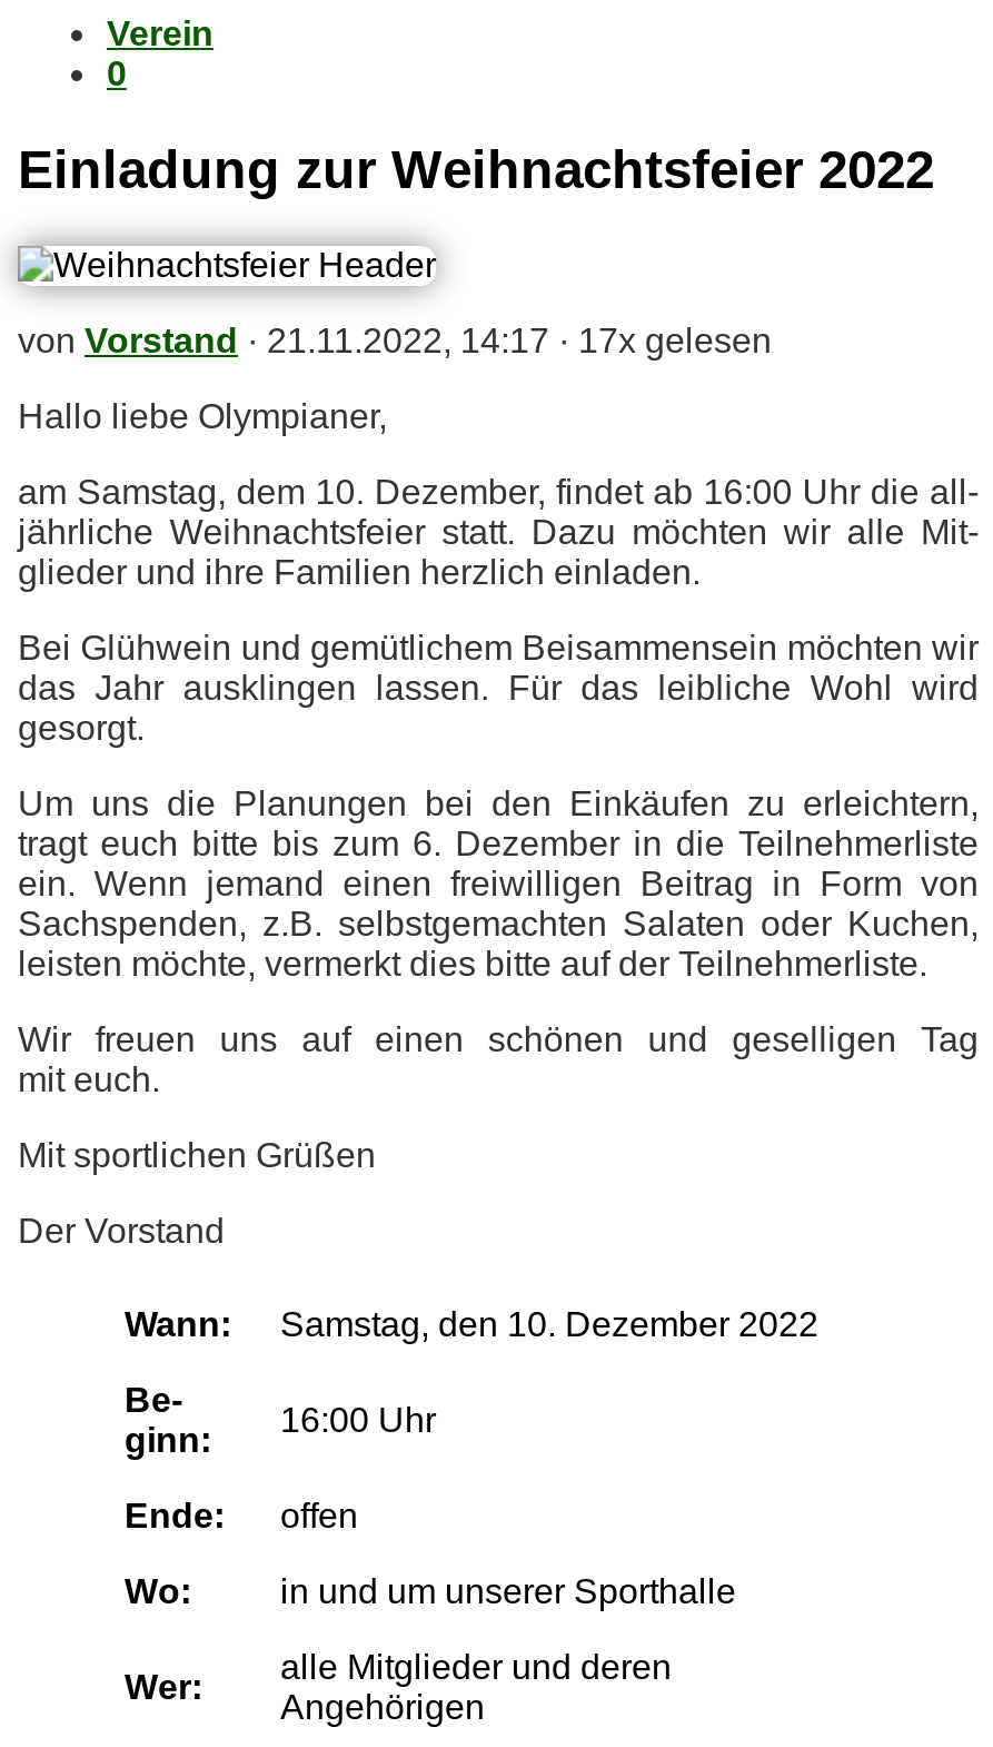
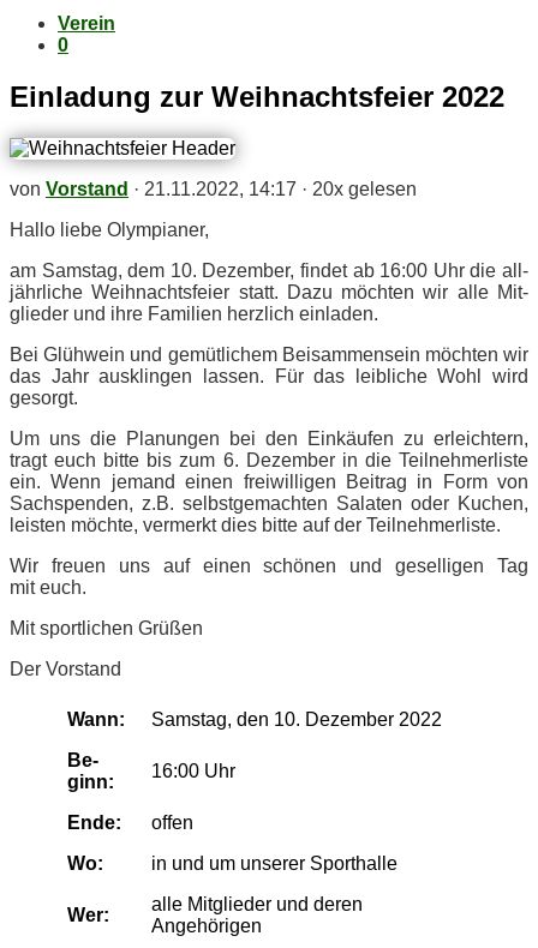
[18,321,772,359] von Vorstand · 21.11.2022, 14:17 · 17x gelesen -> [10,179,417,199] von Vorstand · 21.11.2022, 14:17 · 20x gelesen

